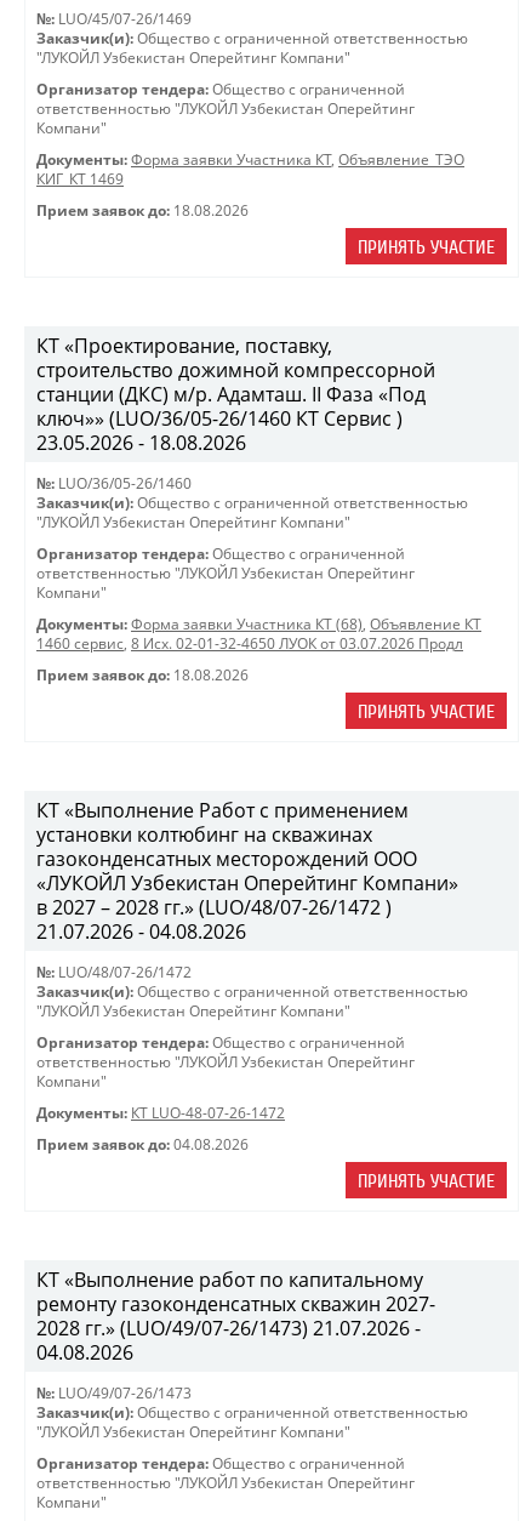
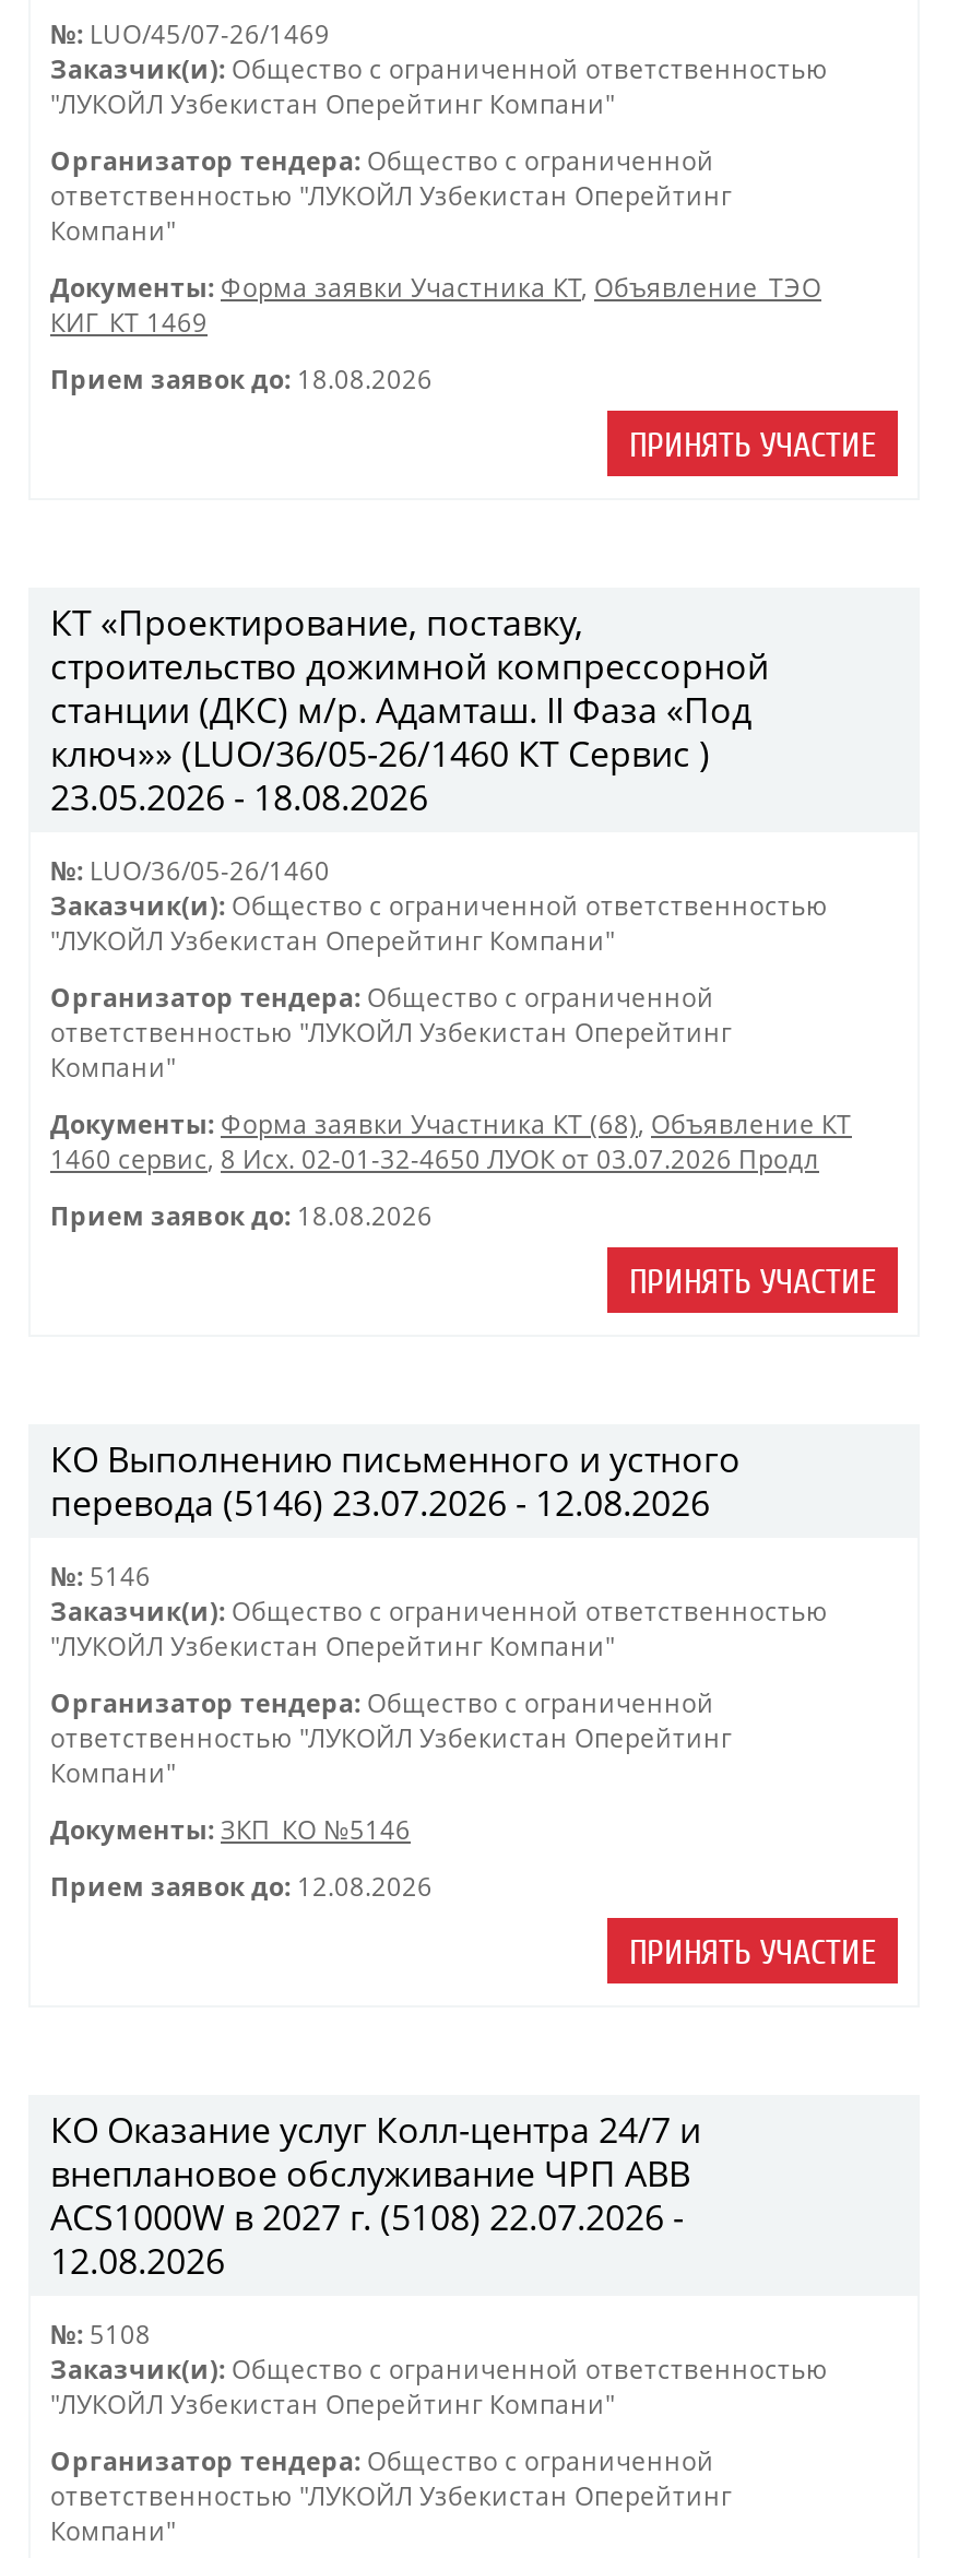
[36,797,458,945] КТ «Выполнение Работ с применением | установки колтюбинг на скважинах | газоконденсатных месторождений ООО | «ЛУКОЙЛ Узбекистан Оперейтинг Компани» | в 2027 – 2028 гг.» (LUO/48/07-26/1472 ) | 21.07.2026 - 04.08.2026 -> [50,1435,741,1527] КО Выполнению письменного и устного | перевода (5146) 23.07.2026 - 12.08.2026
[36,963,192,981] №: LUO/48/07-26/1472 -> [50,1560,151,1592] №: 5146
[36,1104,285,1122] Документы: КТ LUO-48-07-26-1472 -> [50,1813,411,1846] Документы: ЗКП_КО №5146
[36,1135,249,1153] Прием заявок до: 04.08.2026 -> [50,1870,433,1903] Прием заявок до: 12.08.2026
[36,1266,435,1366] КТ «Выполнение работ по капитальному | ремонту газоконденсатных скважин 2027- | 2028 гг.» (LUO/49/07-26/1473) 21.07.2026 - | 04.08.2026 -> [50,2106,701,2285] КО Оказание услуг Колл-центра 24/7 и | внеплановое обслуживание ЧРП АВВ | ACS1000W в 2027 г. (5108) 22.07.2026 - | 12.08.2026
[36,1384,192,1402] №: LUO/49/07-26/1473 -> [50,2318,151,2350] №: 5108

